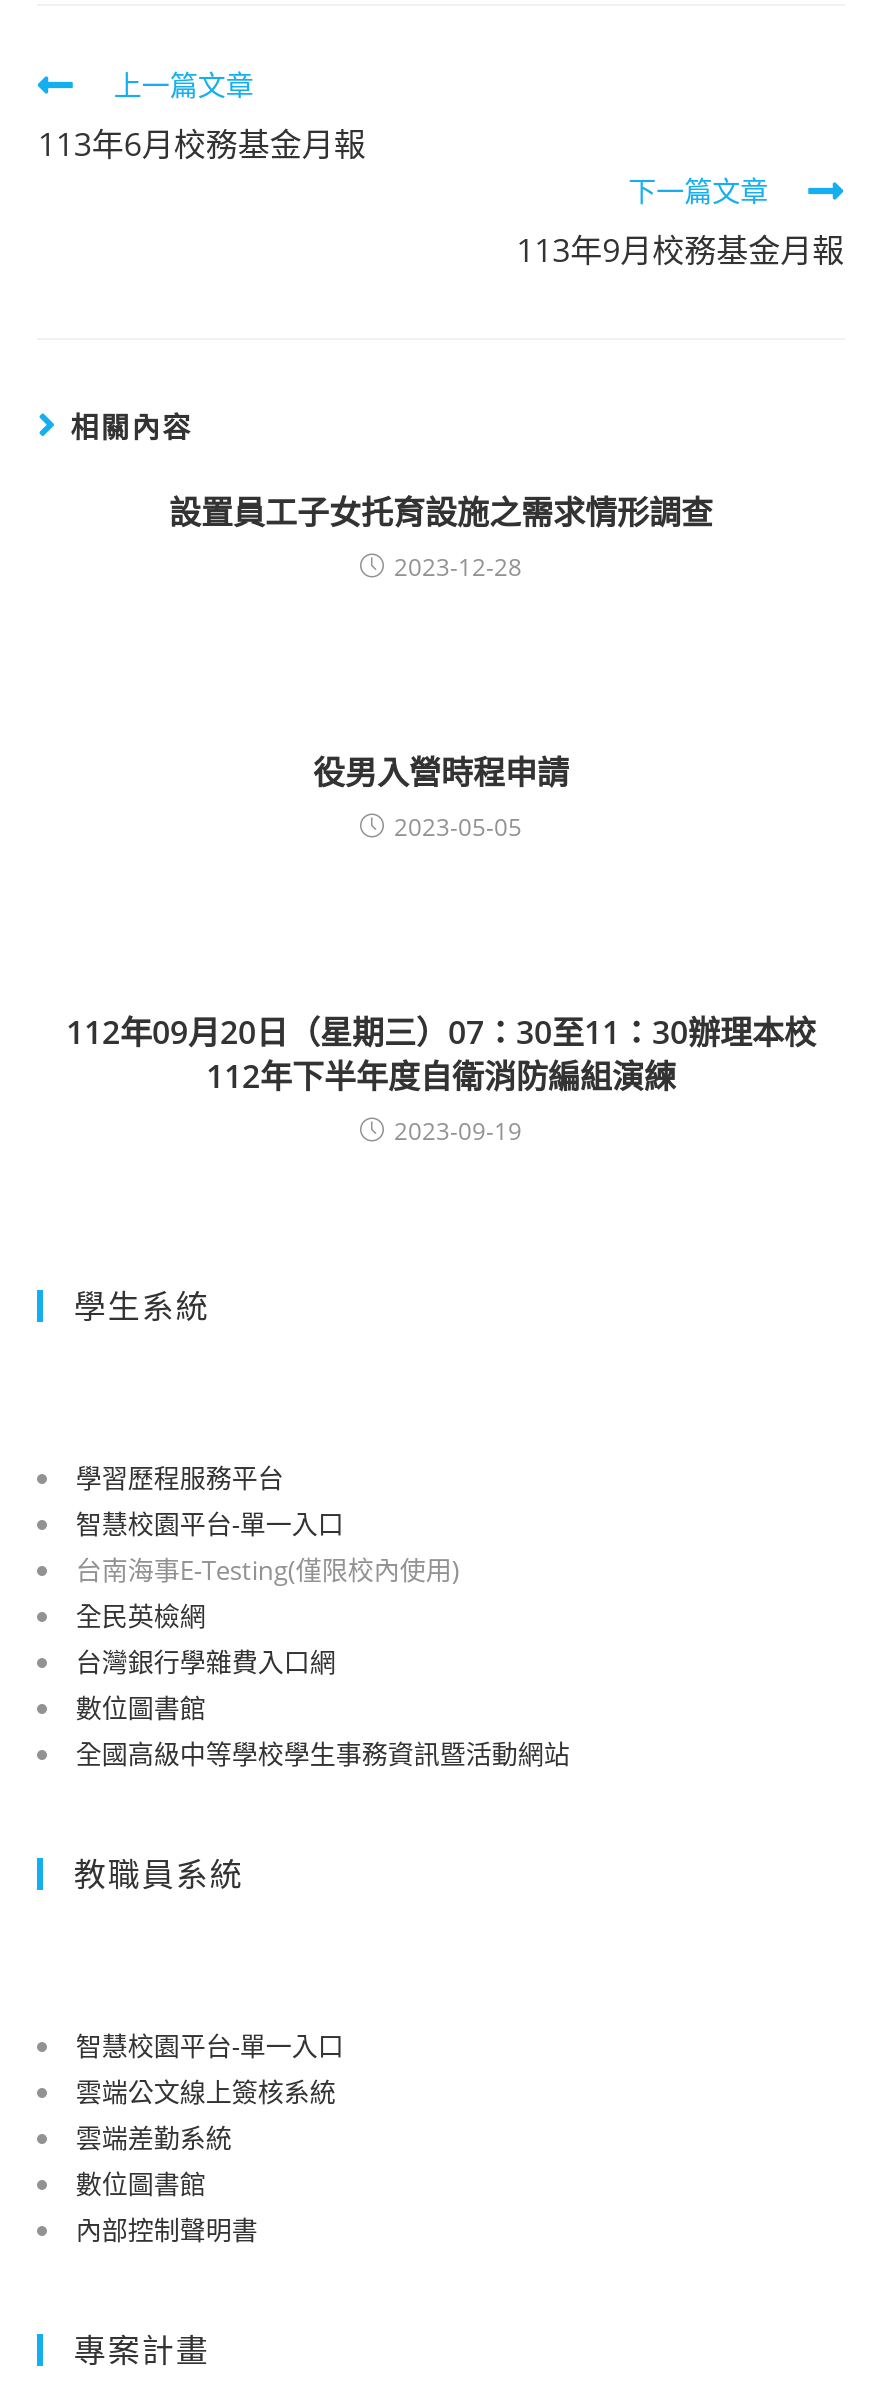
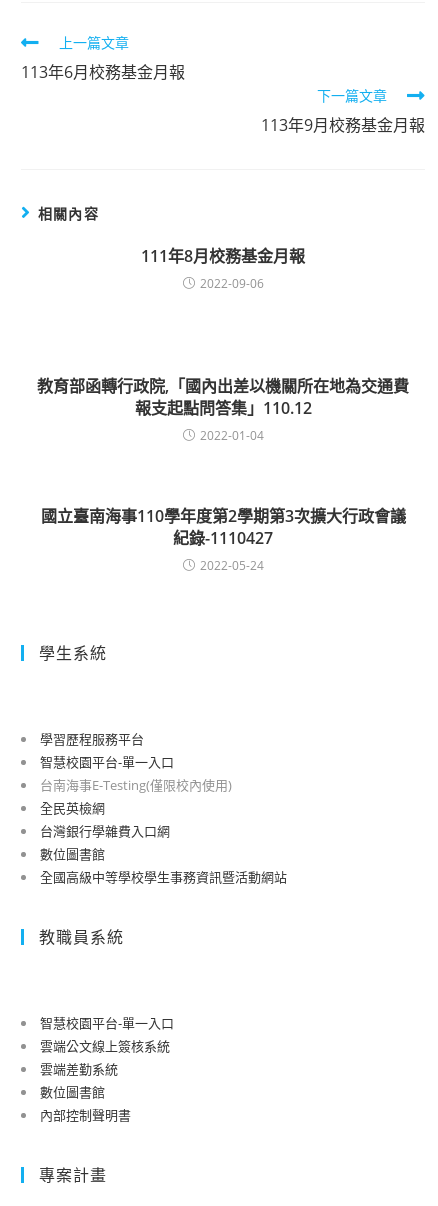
[169,490,713,584] 設置員工子女托育設施之需求情形調查 | 2023-12-28 -> [141,245,305,292] 111年8月校務基金月報 | 2022-09-06
[313,750,569,844] 役男入營時程申請 | 2023-05-05 -> [37,375,409,444] 教育部函轉行政院,「國內出差以機關所在地為交通費 | 報支起點問答集」110.12 | 2022-01-04
[66,1010,816,1148] 112年09月20日（星期三）07：30至11：30辦理本校 | 112年下半年度自衛消防編組演練 | 2023-09-19 -> [40,505,405,574] 國立臺南海事110學年度第2學期第3次擴大行政會議 | 紀錄-1110427 | 2022-05-24

